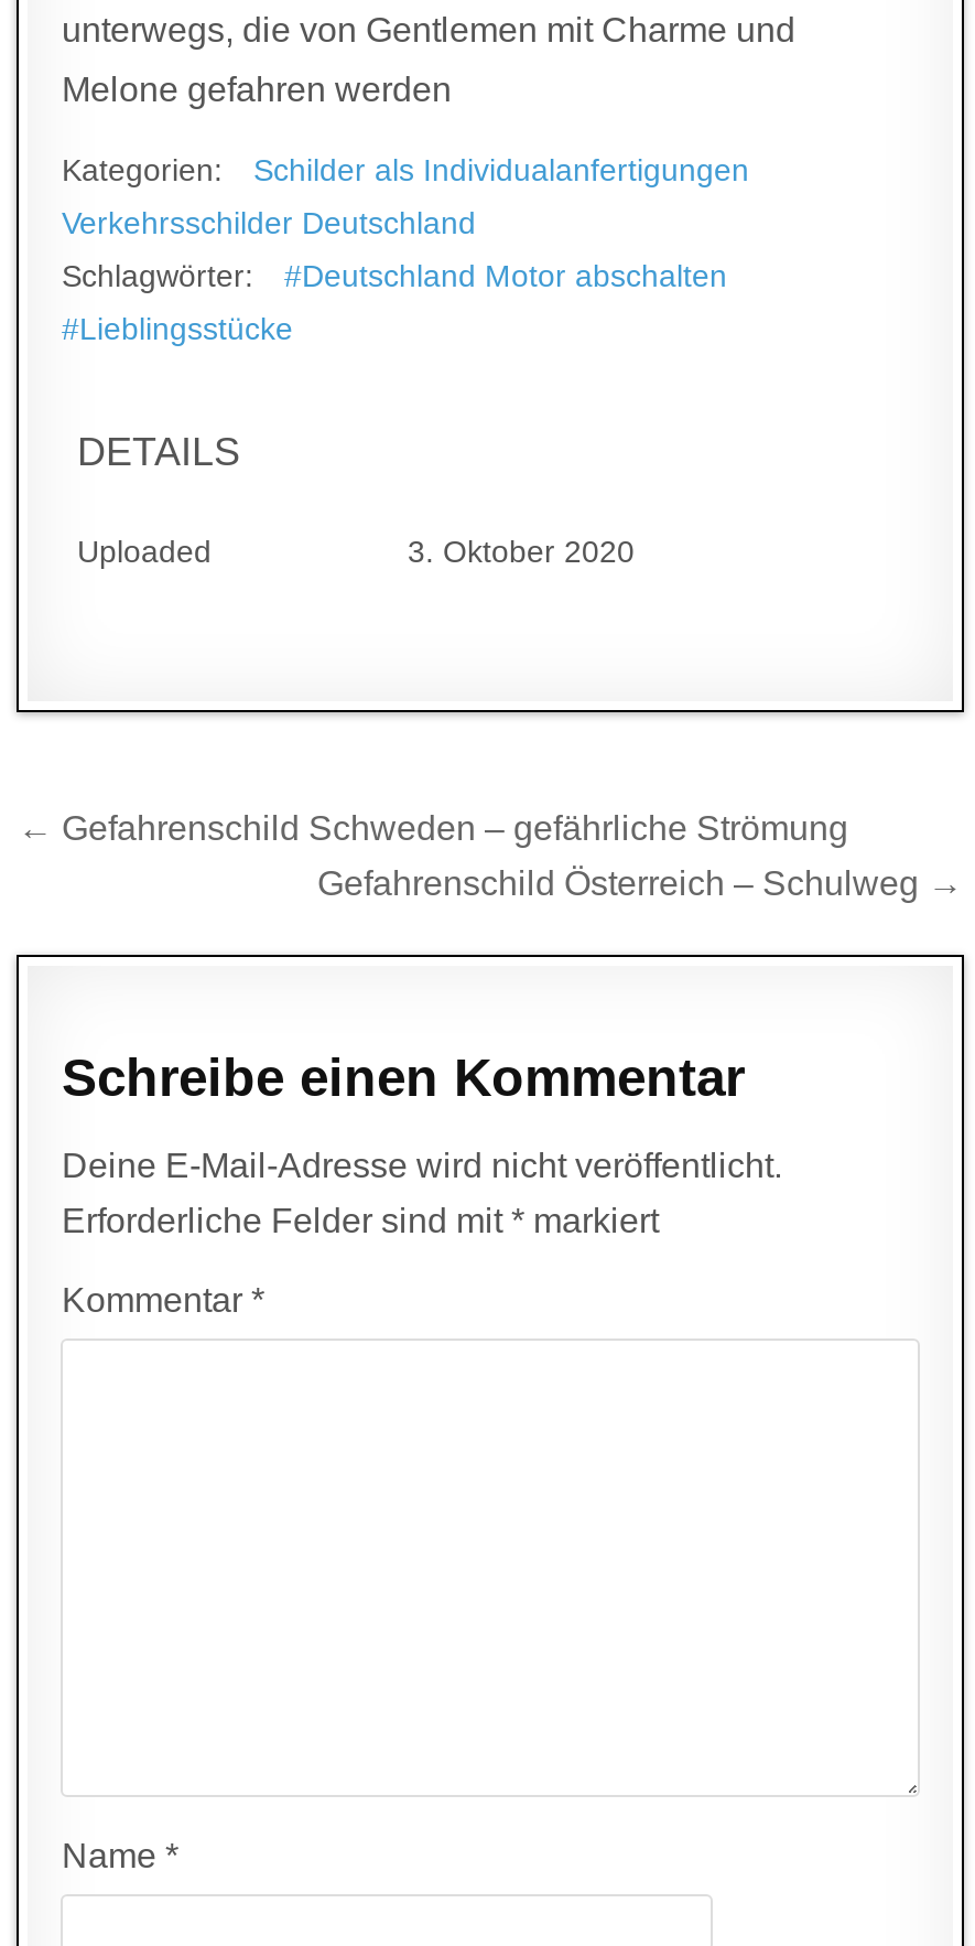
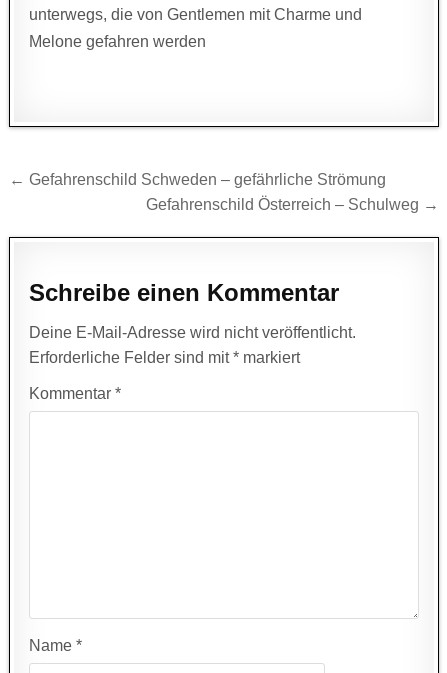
[62,153,749,569] Kategorien: | Schilder als Individualanfertigungen | Verkehrsschilder Deutschland | Schlagwörter: | #Deutschland Motor abschalten | #Lieblingsstücke | DETAILS | Uploaded | 3. Oktober 2020 -> none

